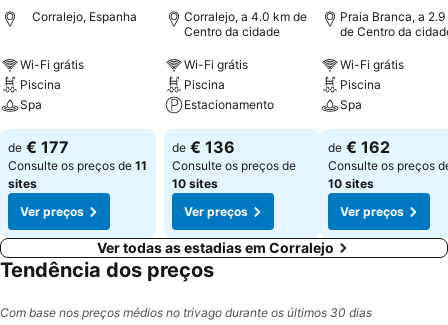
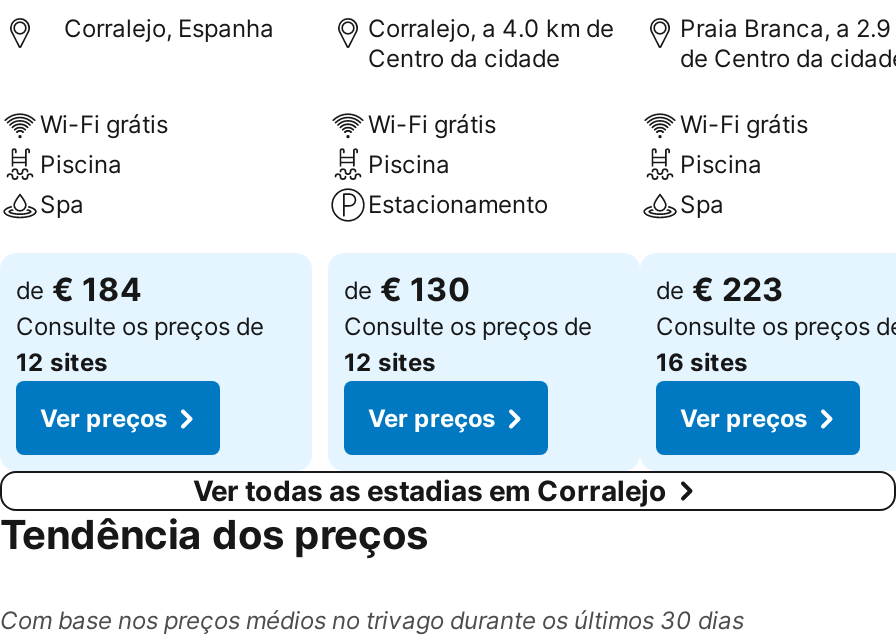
[8,137,147,191] de € 177 | Consulte os preços de 11 | sites -> [16,269,264,377] de € 184 | Consulte os preços de | 12 sites
[172,137,235,157] de € 136 -> [344,269,470,309] de € 130
[328,137,390,157] de € 162 -> [656,269,784,309] de € 223
[172,176,218,191] 10 sites -> [344,347,436,377] 12 sites
[328,176,374,191] 10 sites -> [656,347,748,377] 16 sites

